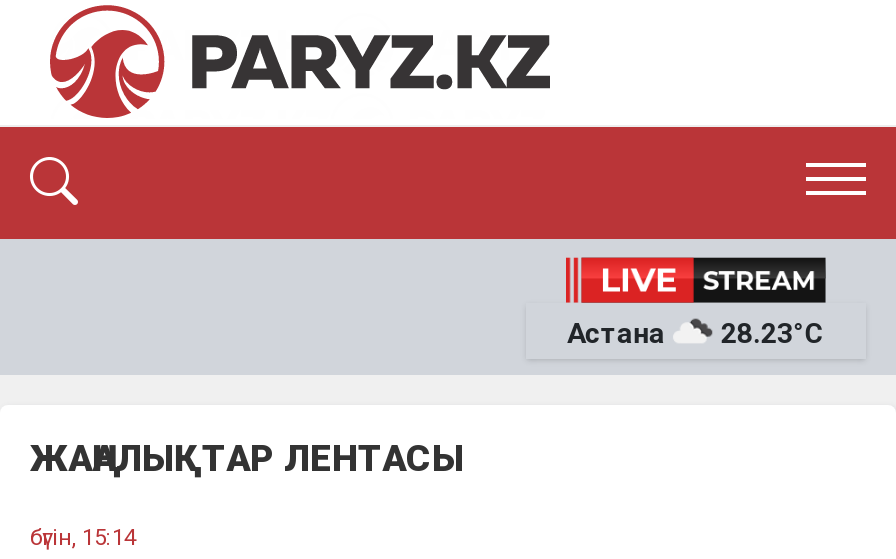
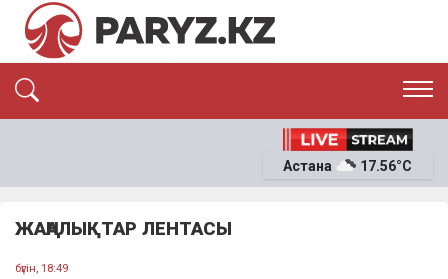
[721,317,825,349] 28.23°C -> [360,158,412,174] 17.56°C
[30,524,136,552] бүгін, 15:14 -> [15,261,68,275] бүгін, 18:49

